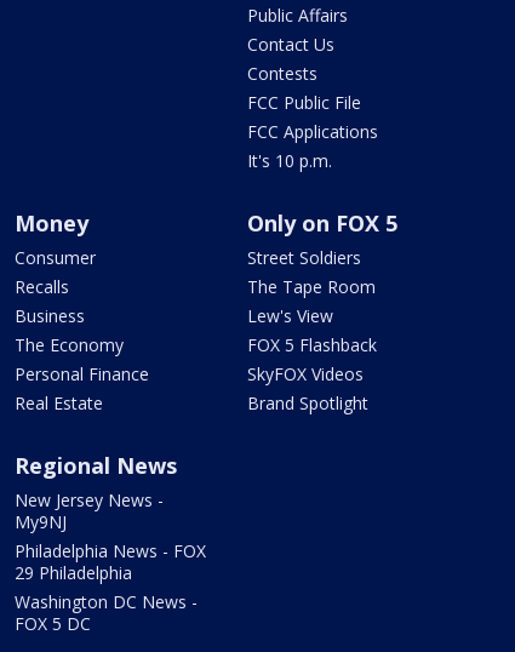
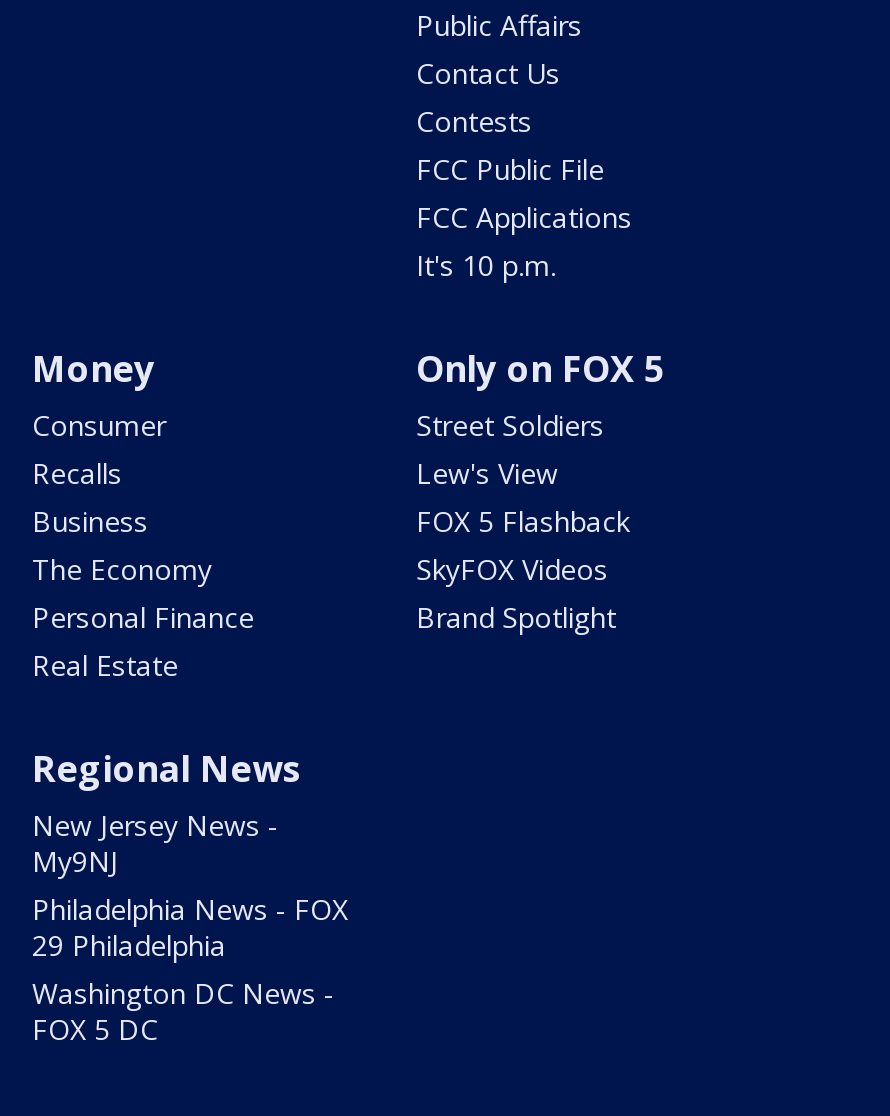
[247,275,376,298] The Tape Room -> none
moved [247,304,377,414] -> [416,454,630,636]: Lew's View | FOX 5 Flashback | SkyFOX Videos | Brand Spotlight

